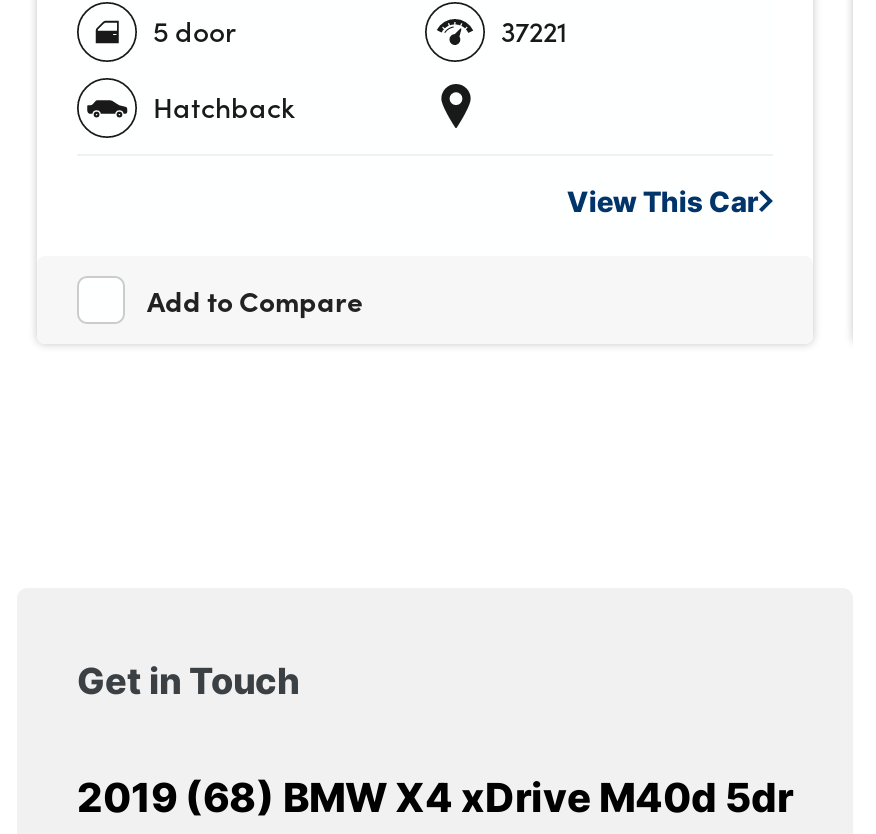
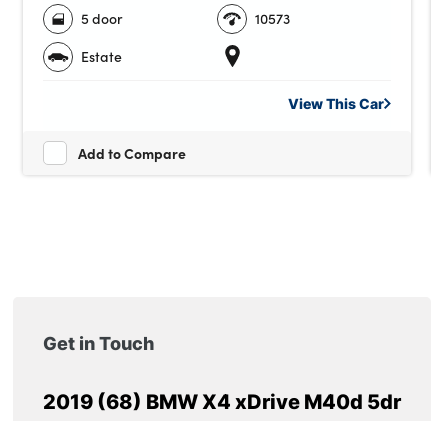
[501,12,567,50] 37221 -> [255,9,290,28] 10573
[153,88,295,126] Hatchback -> [81,47,122,66] Estate

